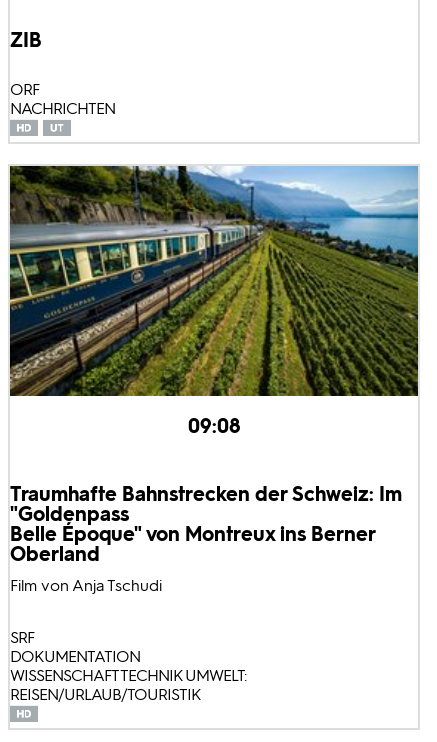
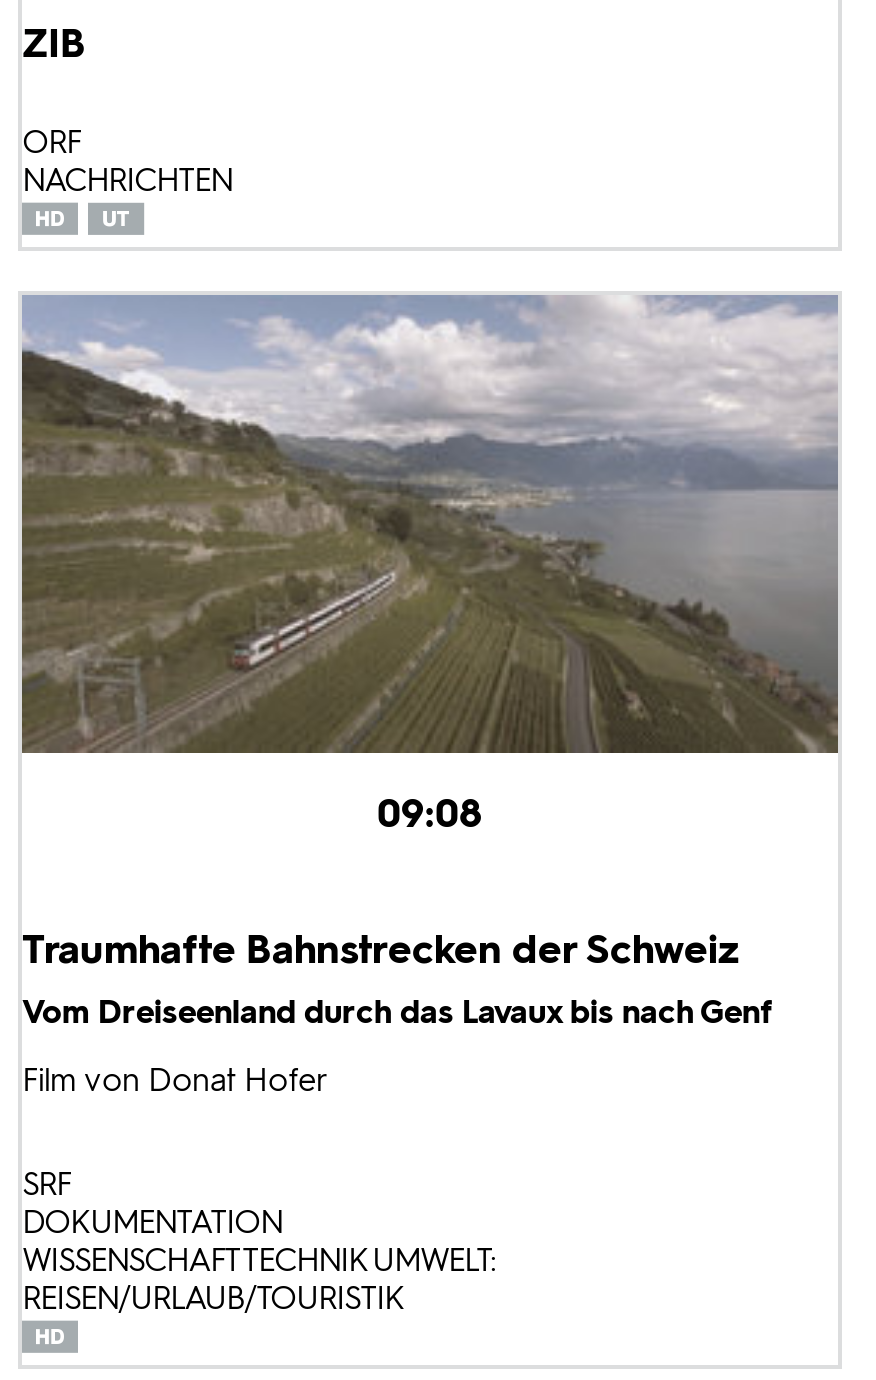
[9,165,419,397] [image] -> [20,293,840,755] [image]
[10,482,402,595] Traumhafte Bahnstrecken der Schweiz: Im | "Goldenpass | Belle Époque" von Montreux ins Berner | Oberland | Film von Anja Tschudi -> [22,926,772,1100] Traumhafte Bahnstrecken der Schweiz | Vom Dreiseenland durch das Lavaux bis nach Genf | Film von Donat Hofer

